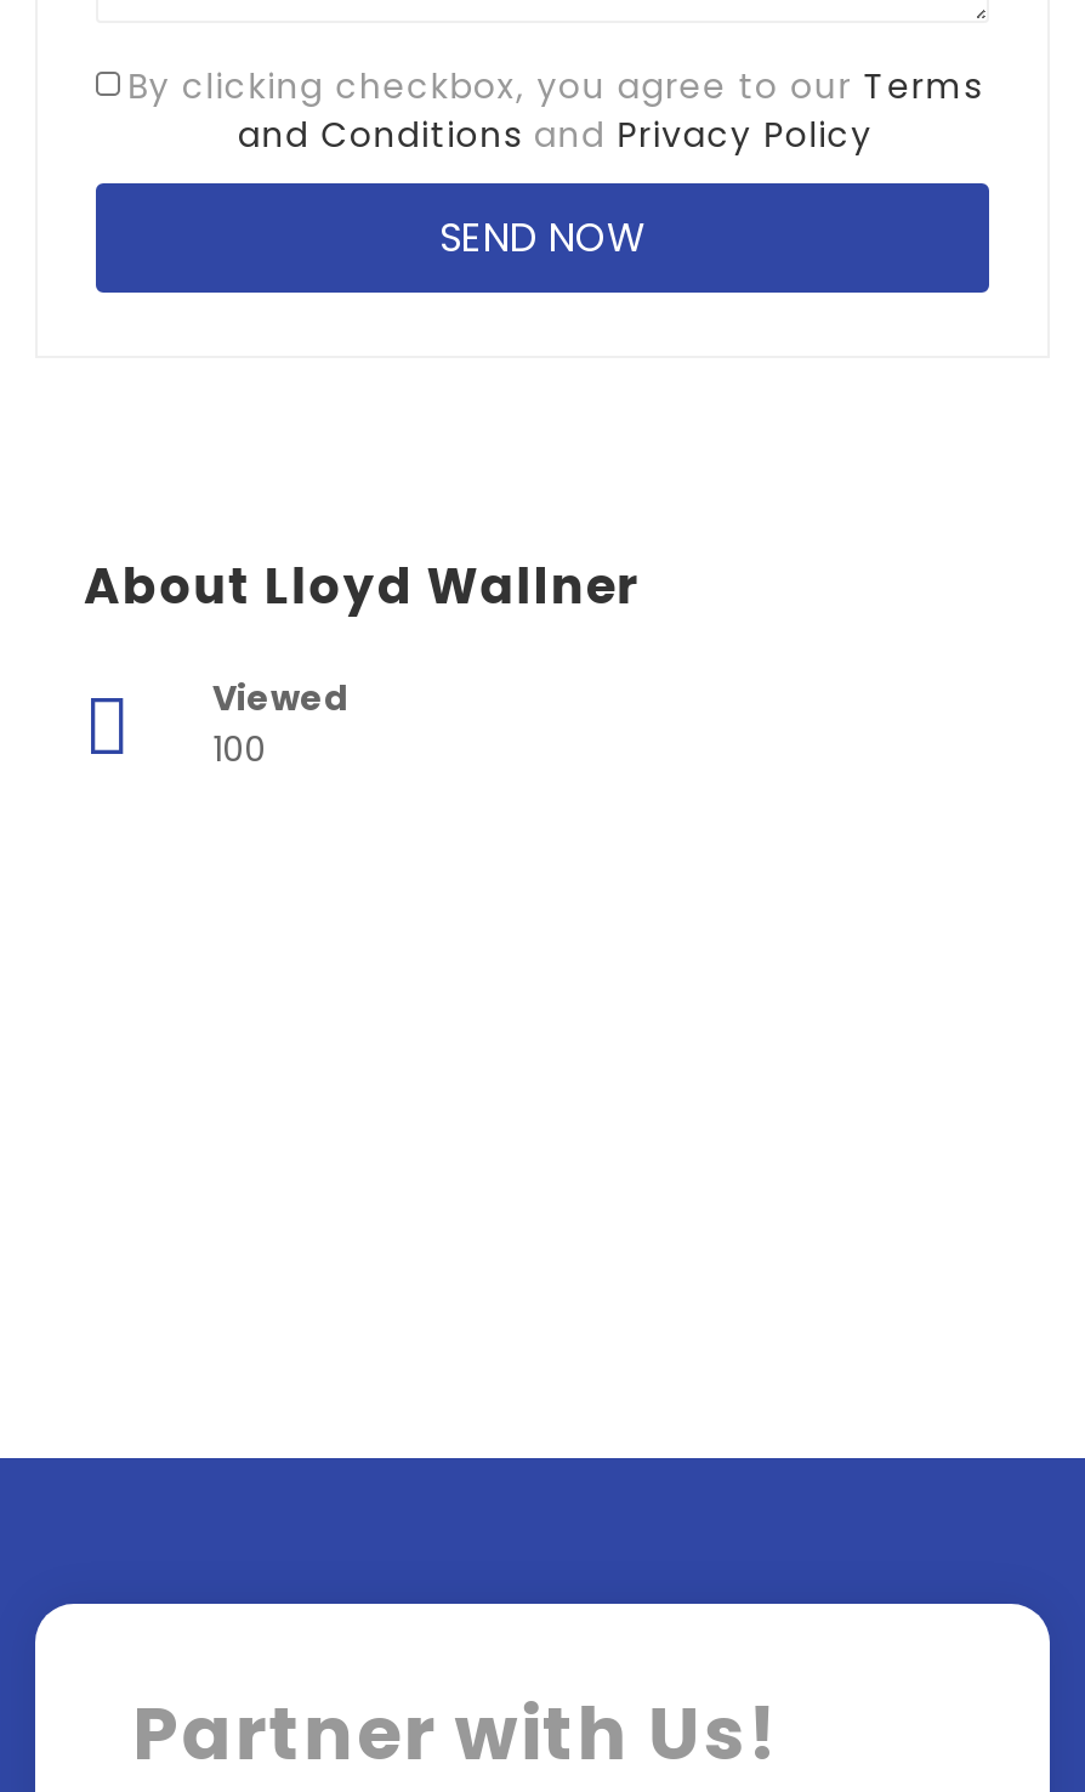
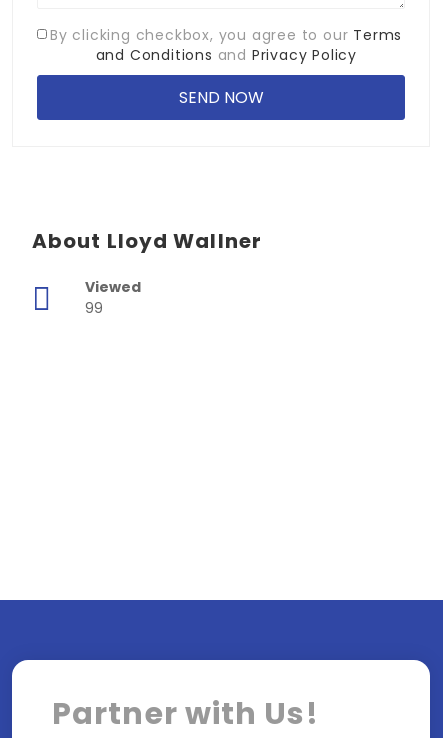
[212,724,266,773] 100 -> [85,298,103,318] 99

